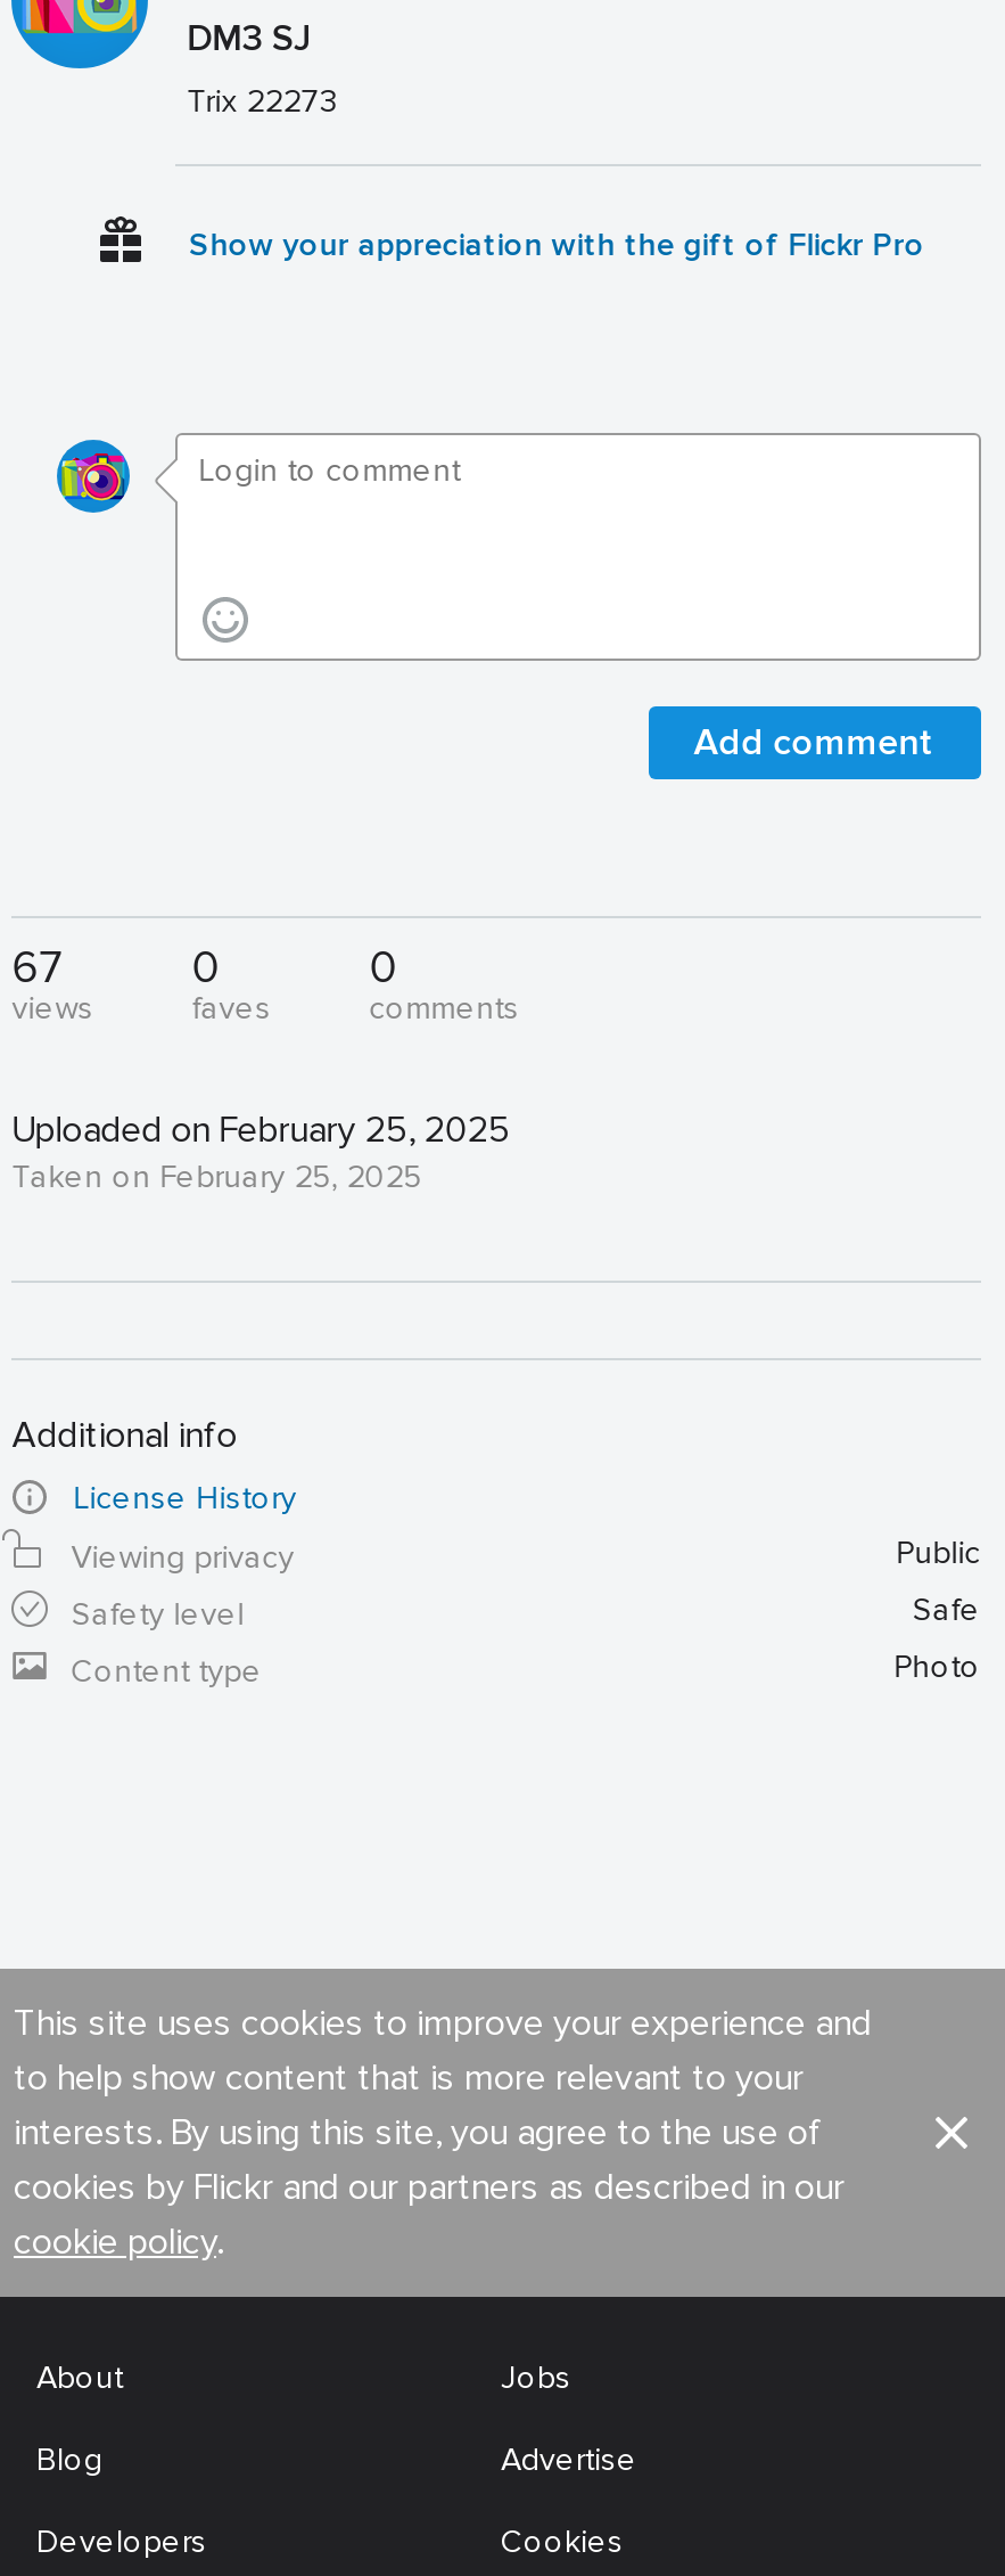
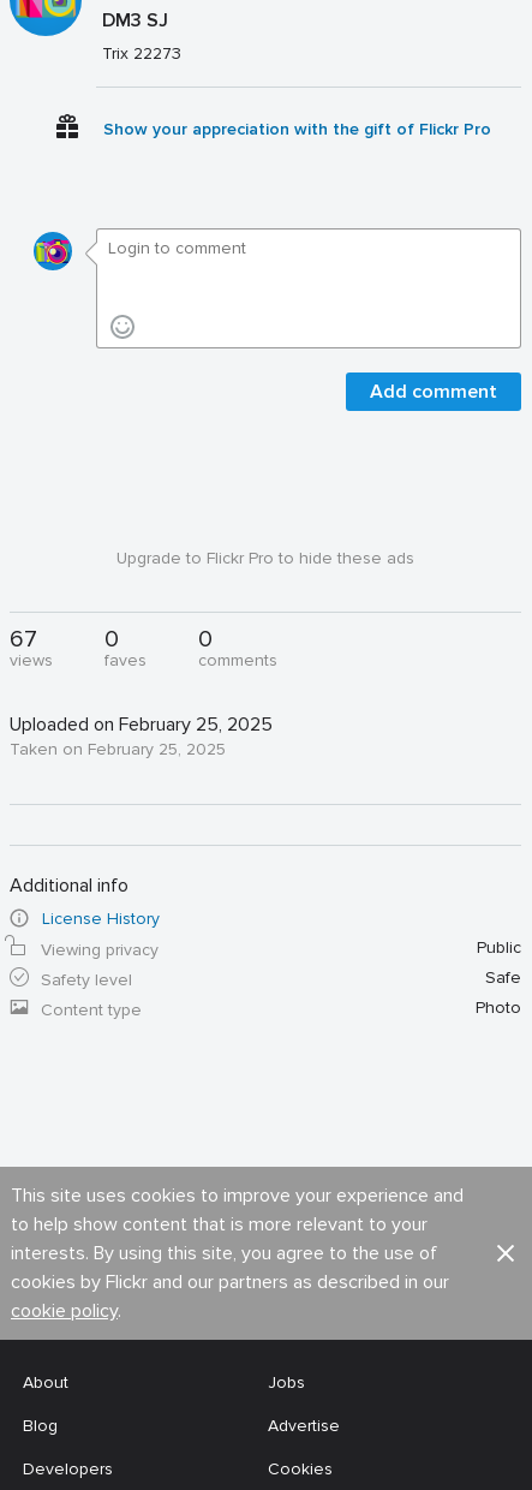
none -> [116,548,414,568] Upgrade to Flickr Pro to hide these ads

